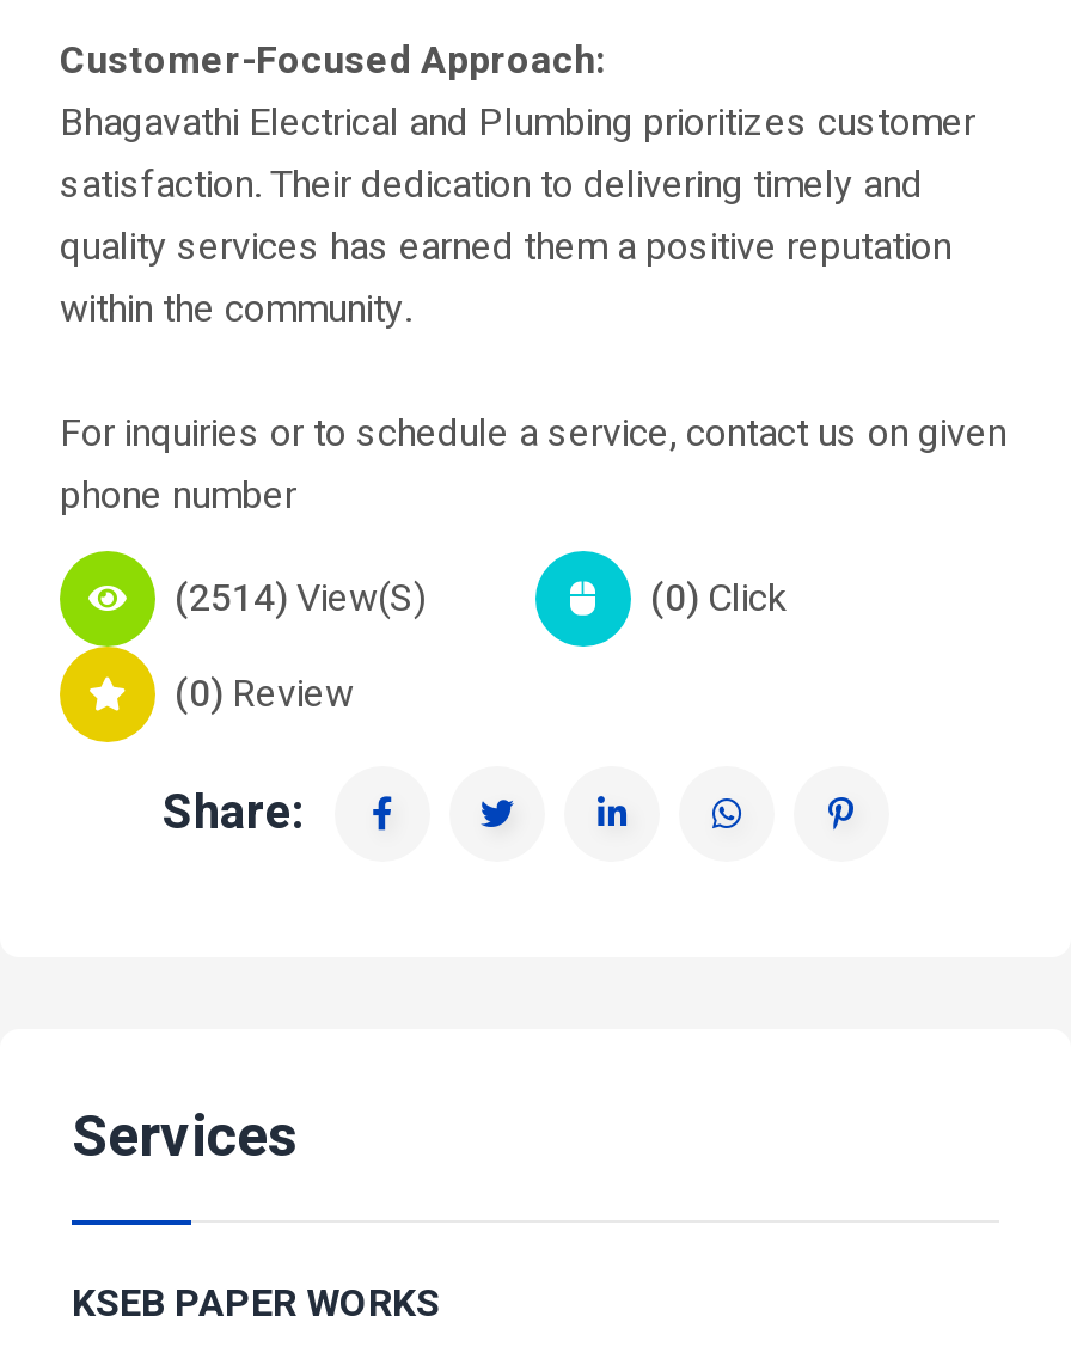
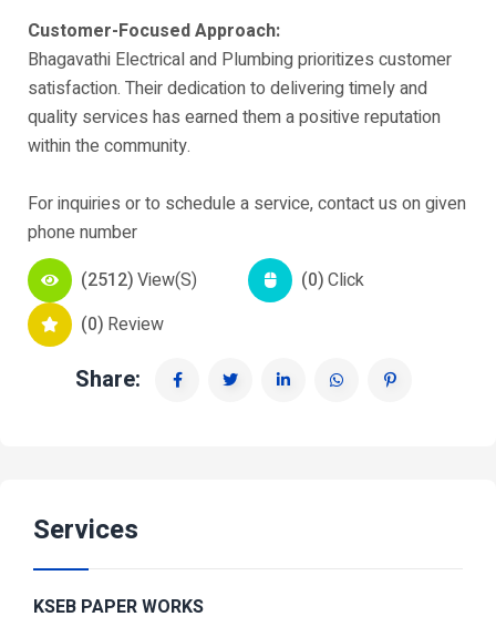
[175,571,426,628] (2514) View(s) -> [81,267,197,294] (2512) View(s)

